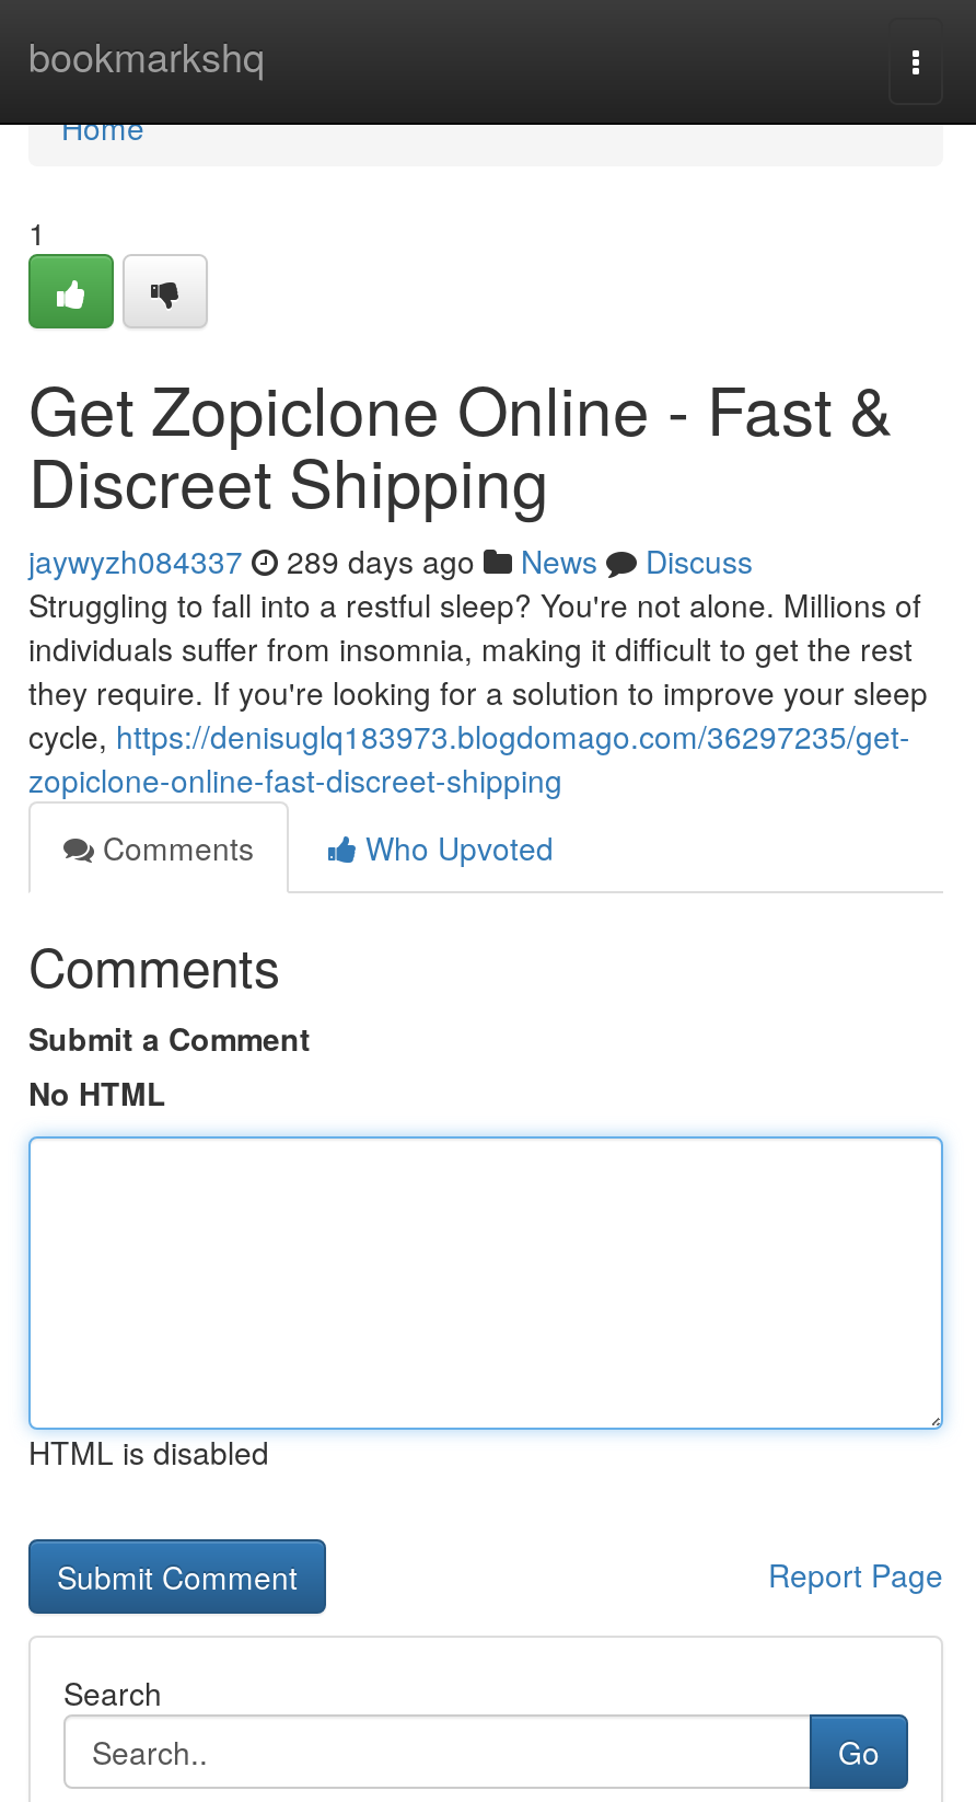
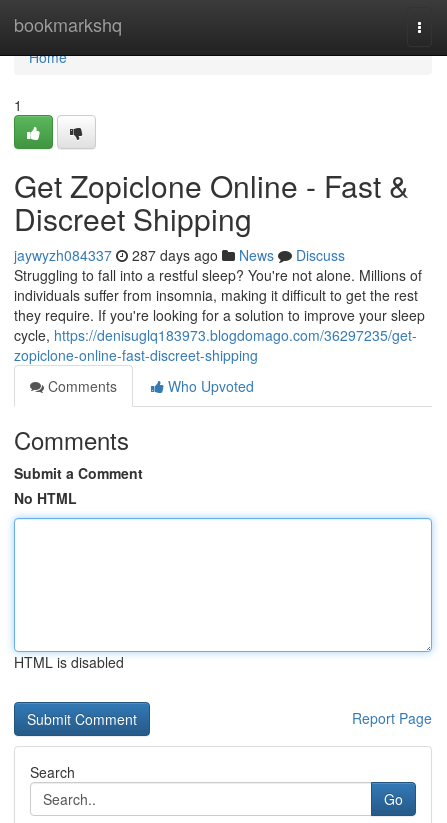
[28,539,753,582] jaywyzh084337 289 days ago News Discuss -> [14,245,345,265] jaywyzh084337 287 days ago News Discuss

